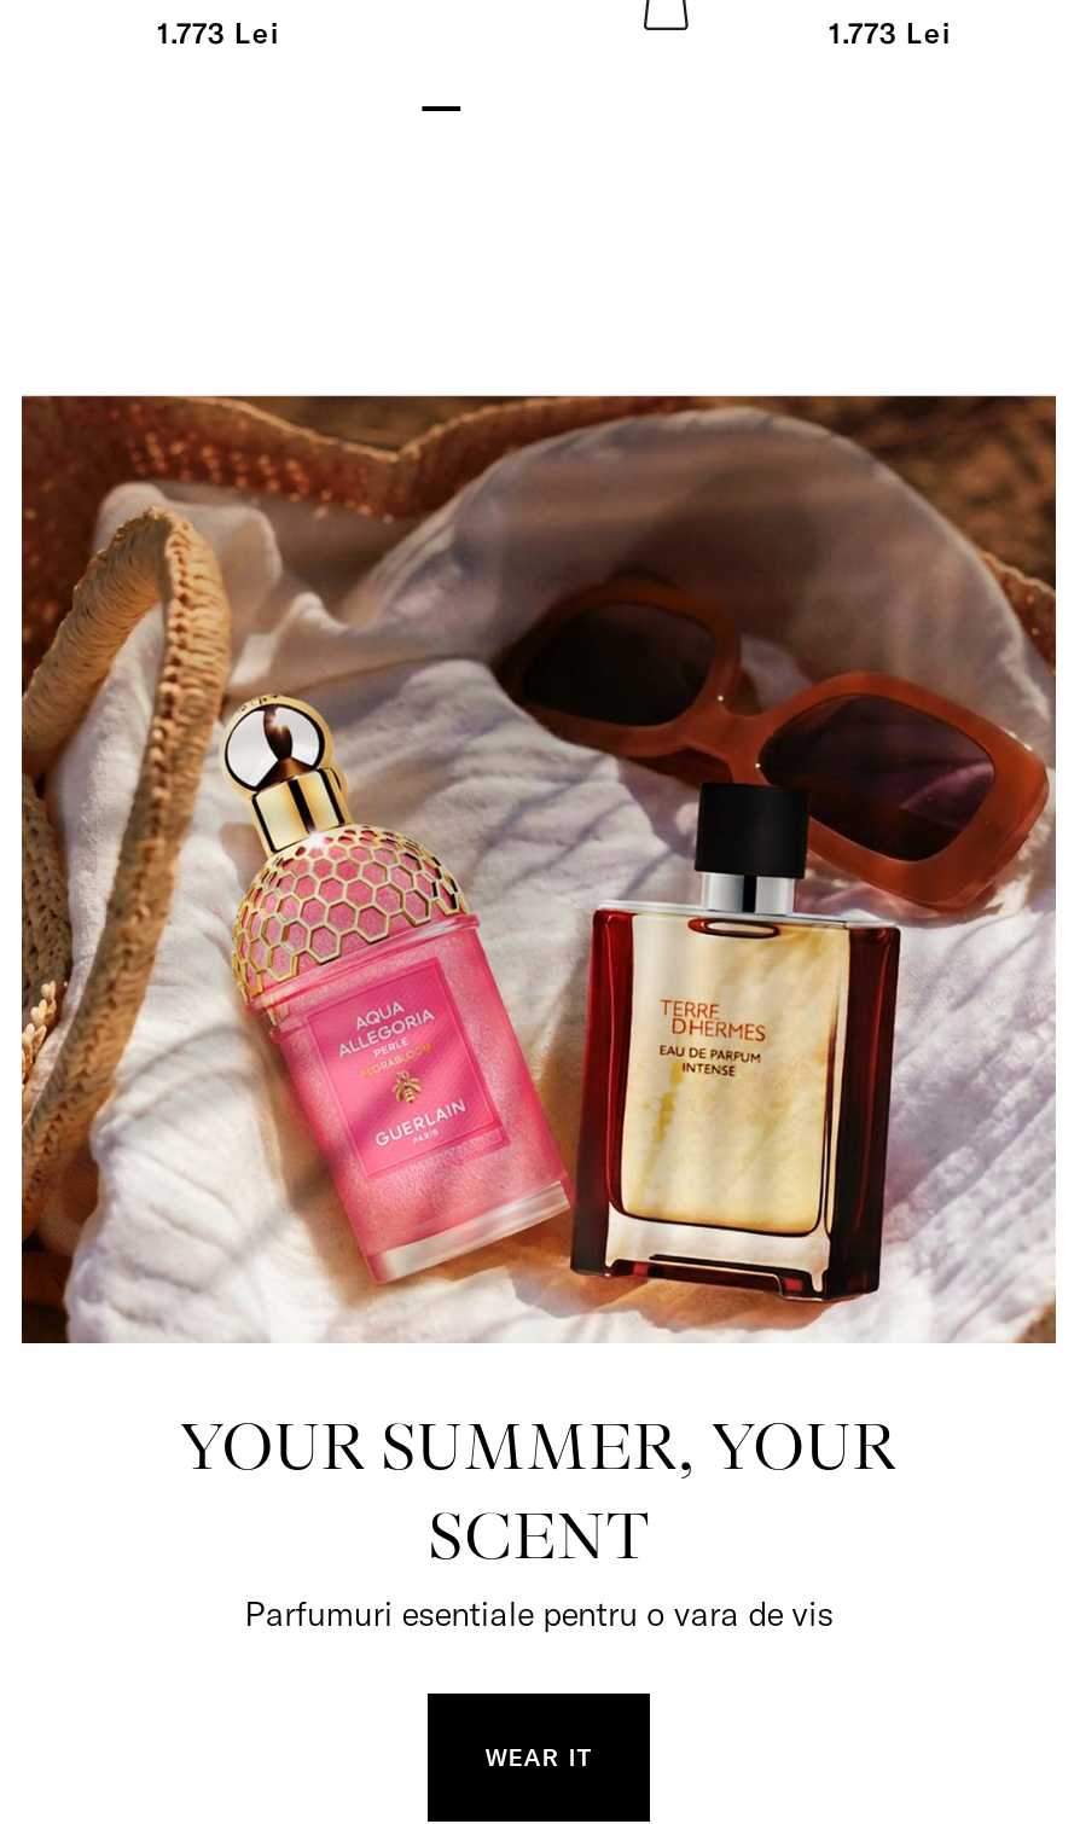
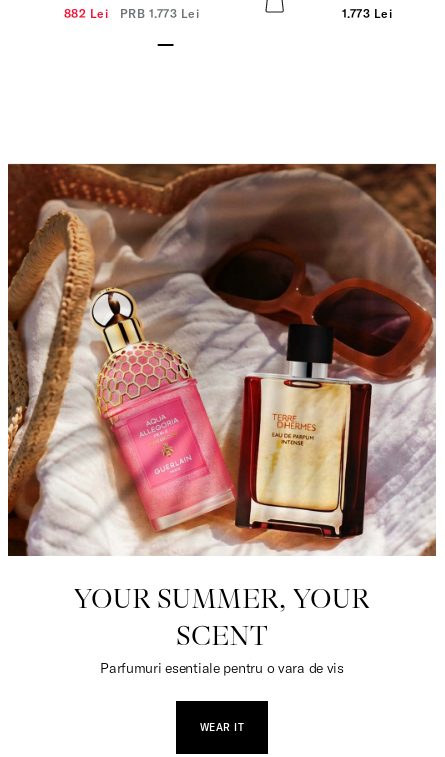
[157,14,279,51] 1.773 Lei -> [64,6,199,21] 882 Lei PRB 1.773 Lei

